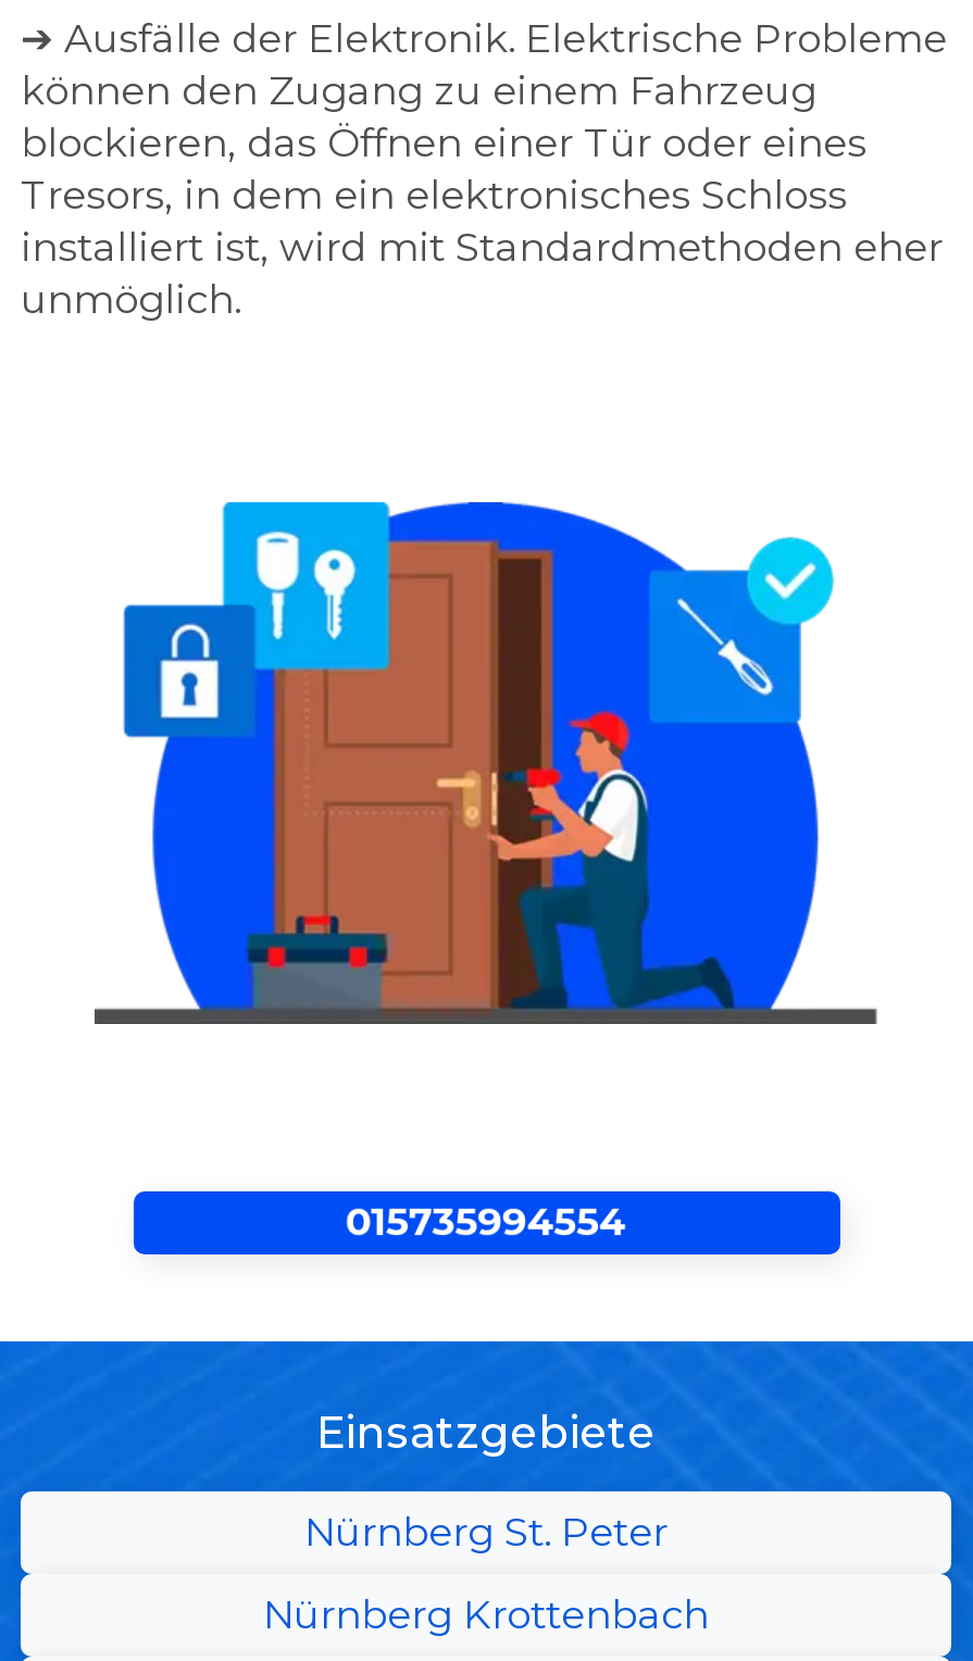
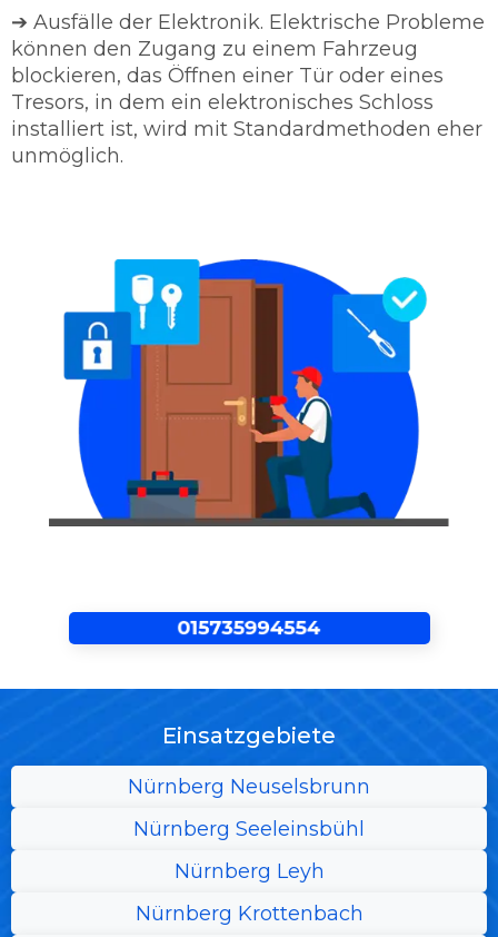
[304,1509,668,1557] Nürnberg St. Peter -> [128,775,370,884] Nürnberg Neuselsbrunn | Nürnberg Seeleinsbühl | Nürnberg Leyh

